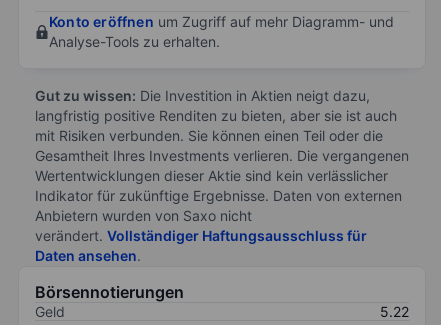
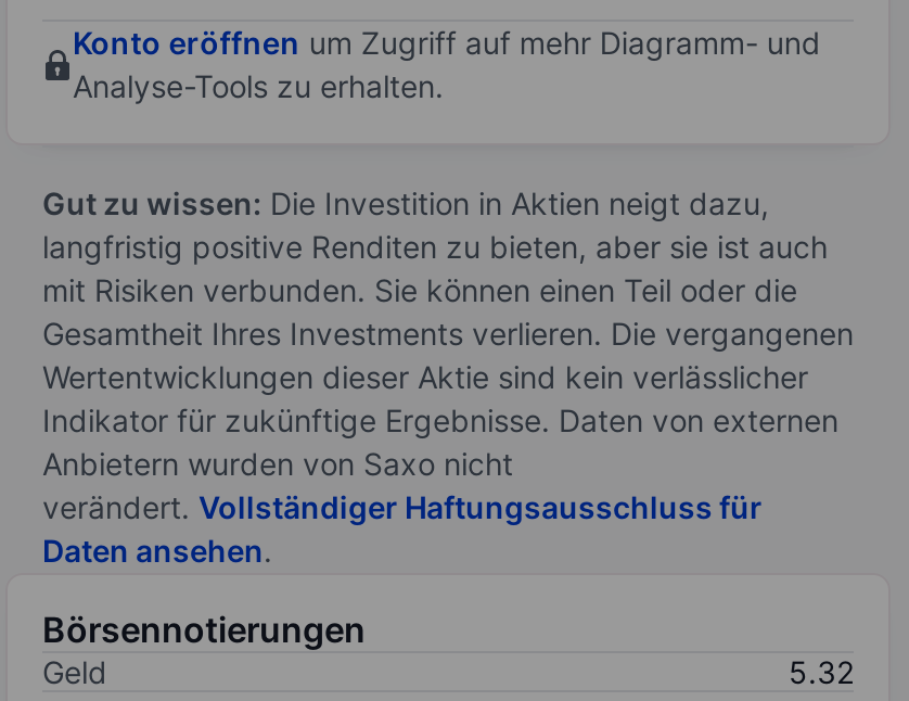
[380,303,409,320] 5.22 -> [789,653,854,690] 5.32

